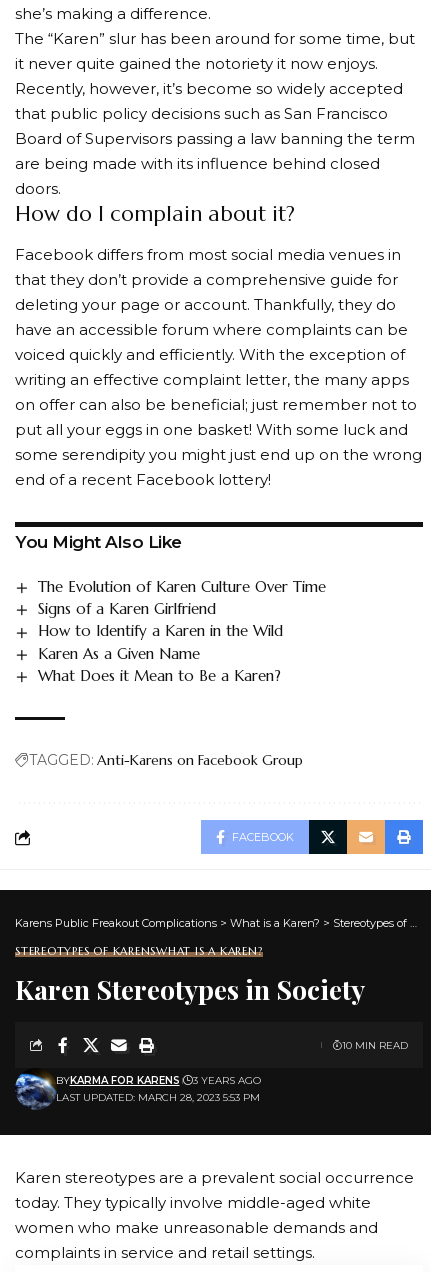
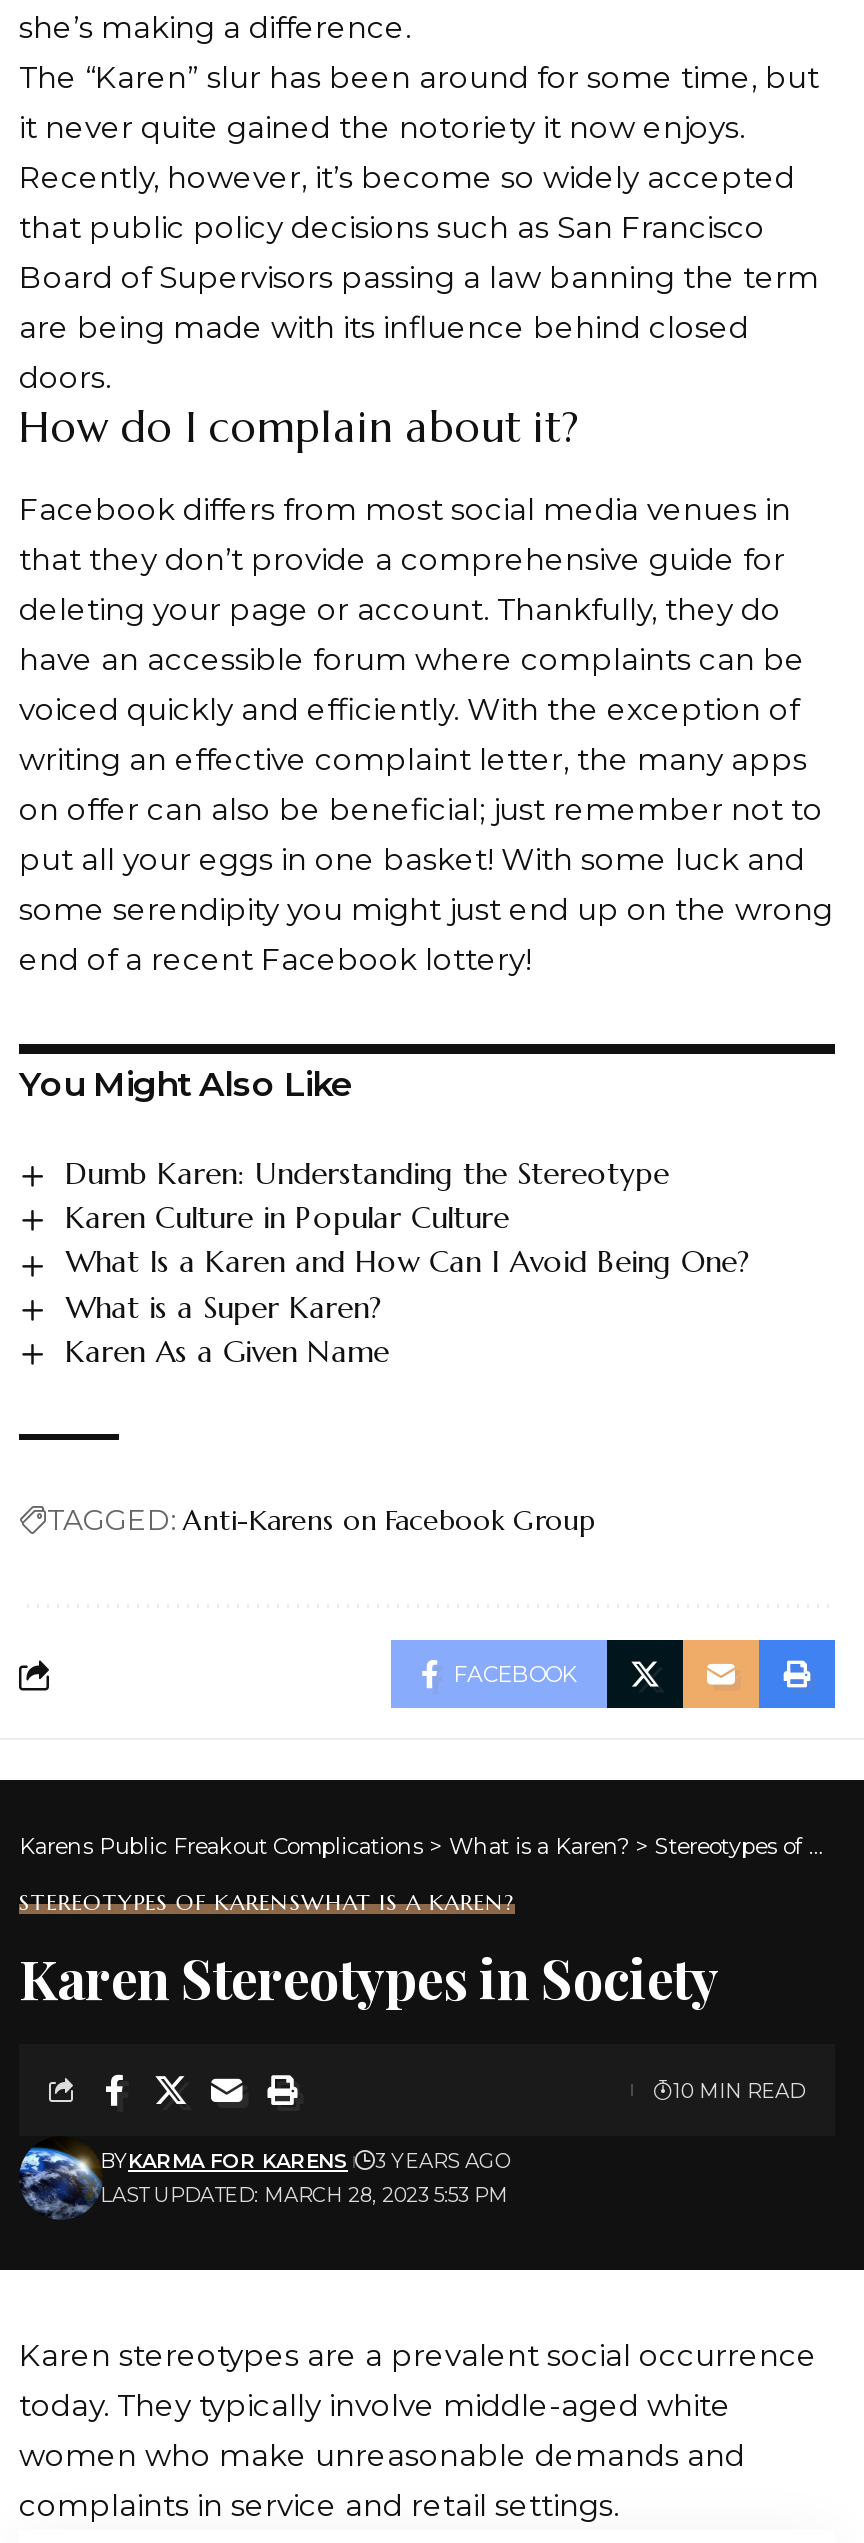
[38,577,326,640] The Evolution of Karen Culture Over Time | Signs of a Karen Girlfriend | How to Identify a Karen in the Wild -> [65,1154,751,1325] Dumb Karen: Understanding the Stereotype | Karen Culture in Popular Culture | What Is a Karen and How Can I Avoid Being One? | What is a Super Karen?
moved [38,644,200,663] -> [65,1332,389,1370]: Karen As a Given Name
[38,666,281,685] What Does it Mean to Be a Karen? -> none

